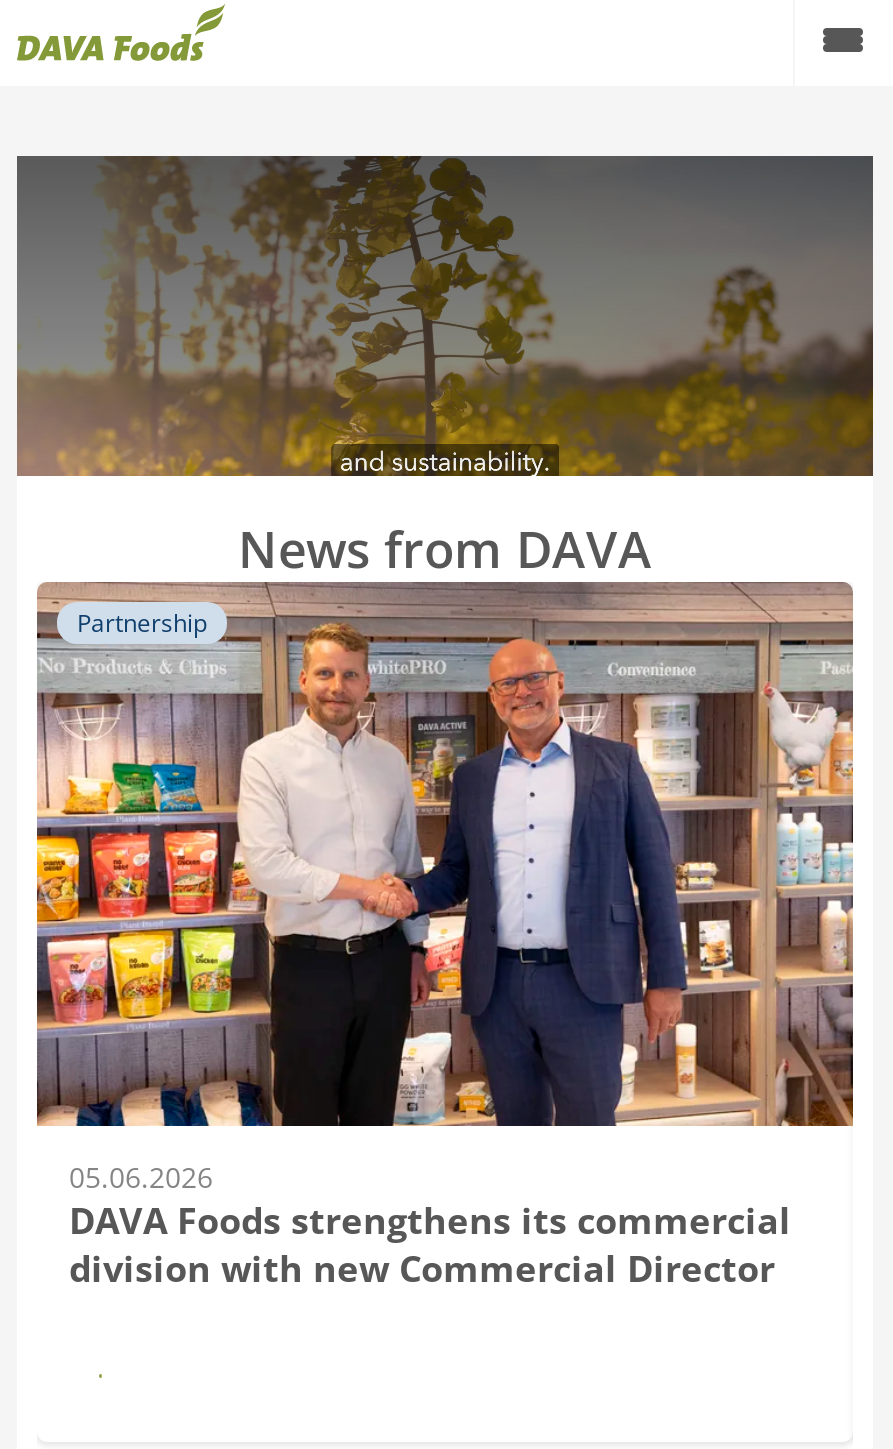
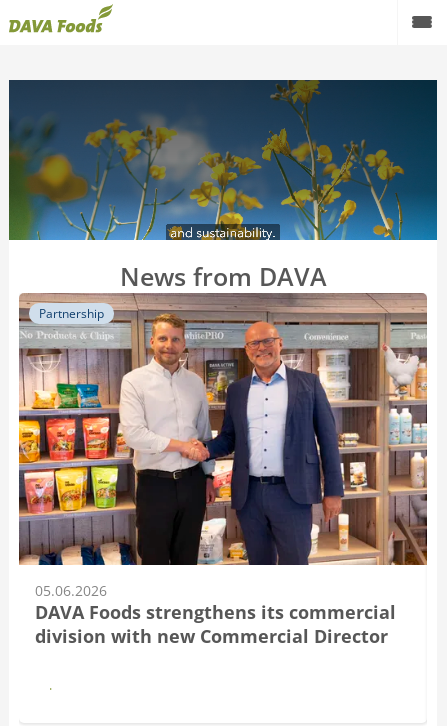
[17,156,875,478] [image] -> [9,80,438,241] [image]

